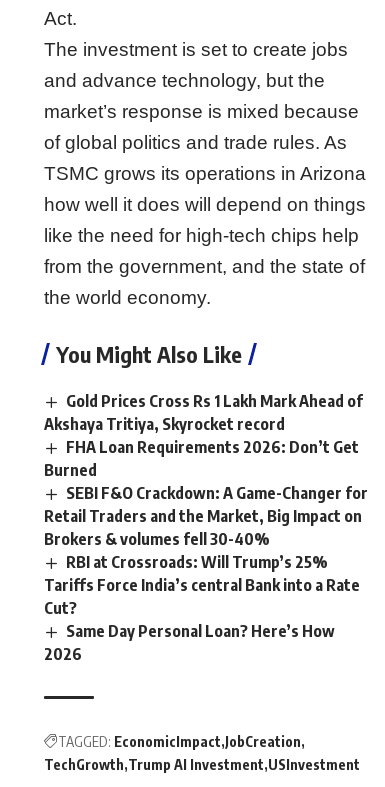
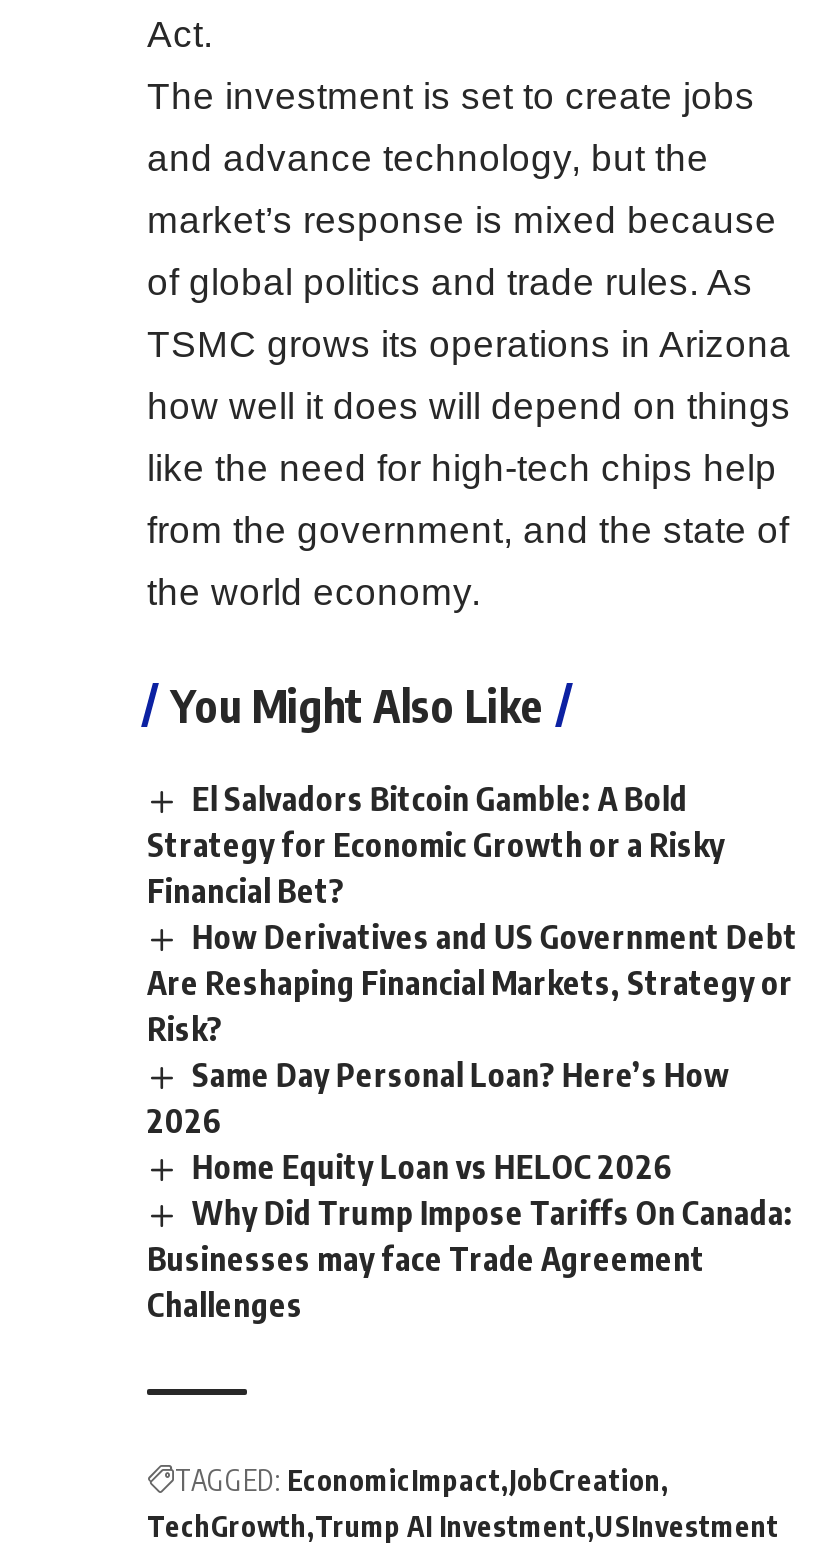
[44,391,368,618] Gold Prices Cross Rs 1 Lakh Mark Ahead of | Akshaya Tritiya, Skyrocket record | FHA Loan Requirements 2026: Don’t Get | Burned | SEBI F&O Crackdown: A Game-Changer for | Retail Traders and the Market, Big Impact on | Brokers & volumes fell 30-40% | RBI at Crossroads: Will Trump’s 25% | Tariffs Force India’s central Bank into a Rate | Cut? -> [147,778,798,1049] El Salvadors Bitcoin Gamble: A Bold | Strategy for Economic Growth or a Risky | Financial Bet? | How Derivatives and US Government Debt | Are Reshaping Financial Markets, Strategy or | Risk?
moved [44,621,335,664] -> [147,1055,730,1141]: Same Day Personal Loan? Here’s How | 2026
none -> [147,1147,794,1325] Home Equity Loan vs HELOC 2026 | Why Did Trump Impose Tariffs On Canada: | Businesses may face Trade Agreement | Challenges

